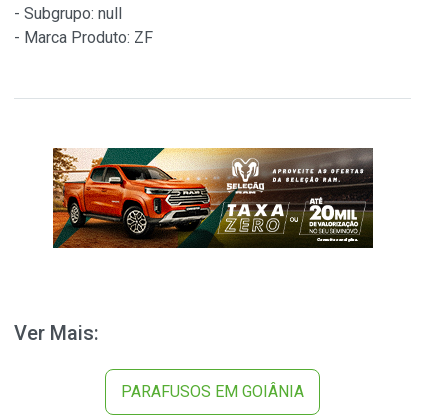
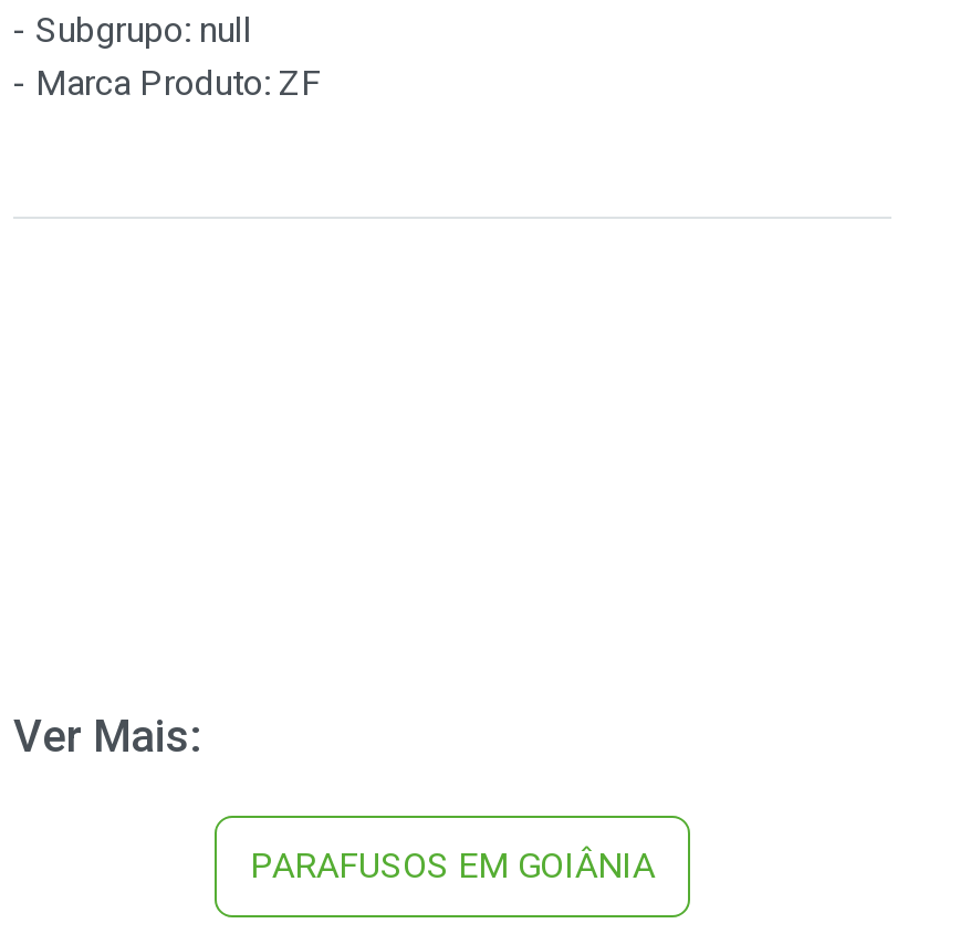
[52,147,374,249] [image] -> none

